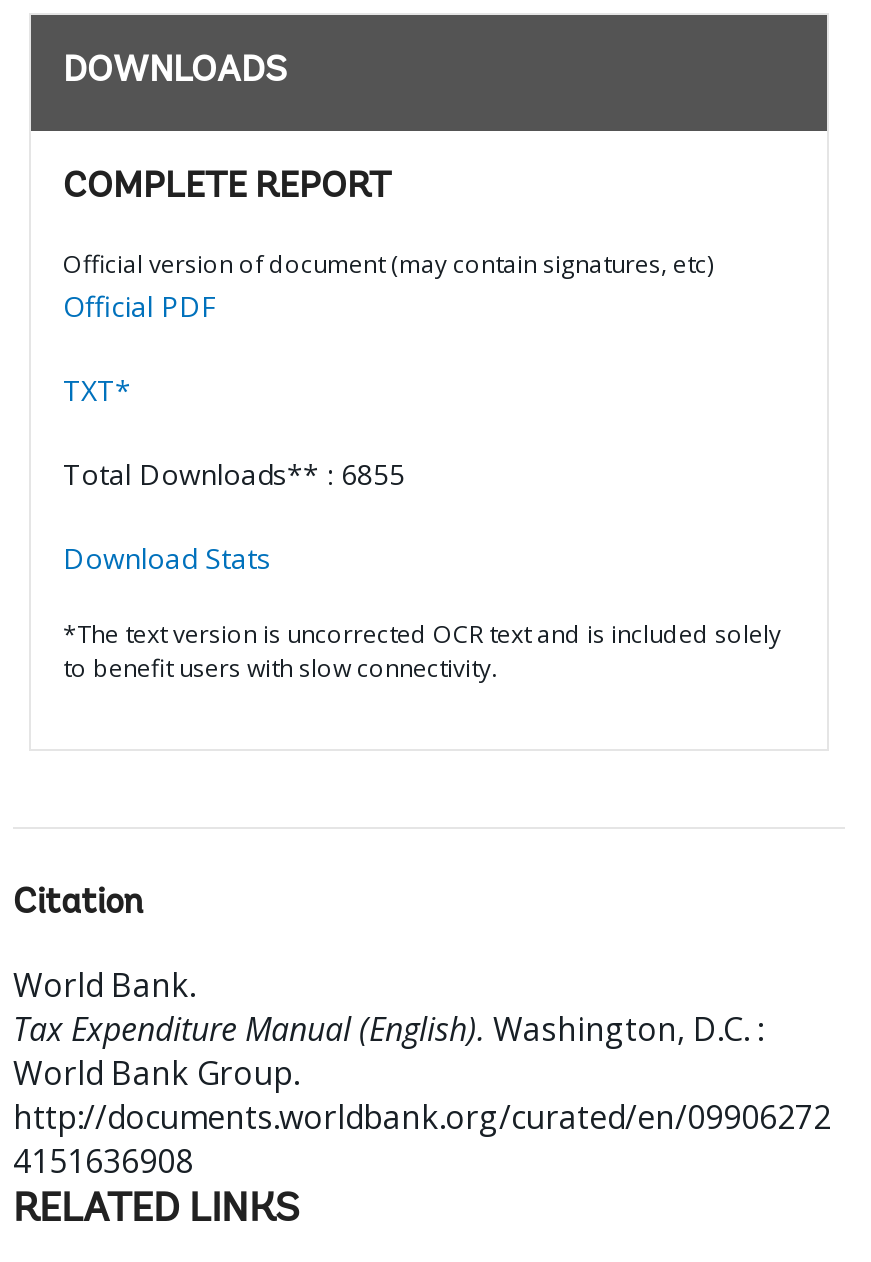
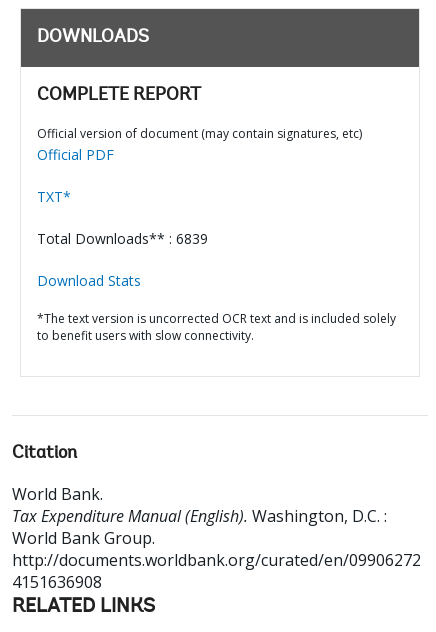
[63,455,405,493] Total Downloads** : 6855 -> [37,229,208,248] Total Downloads** : 6839

